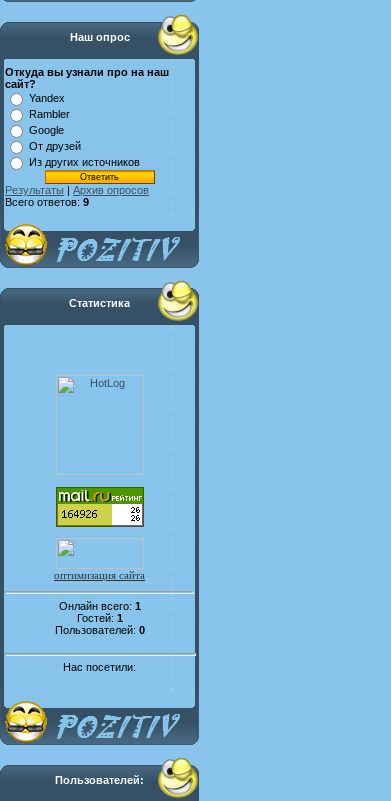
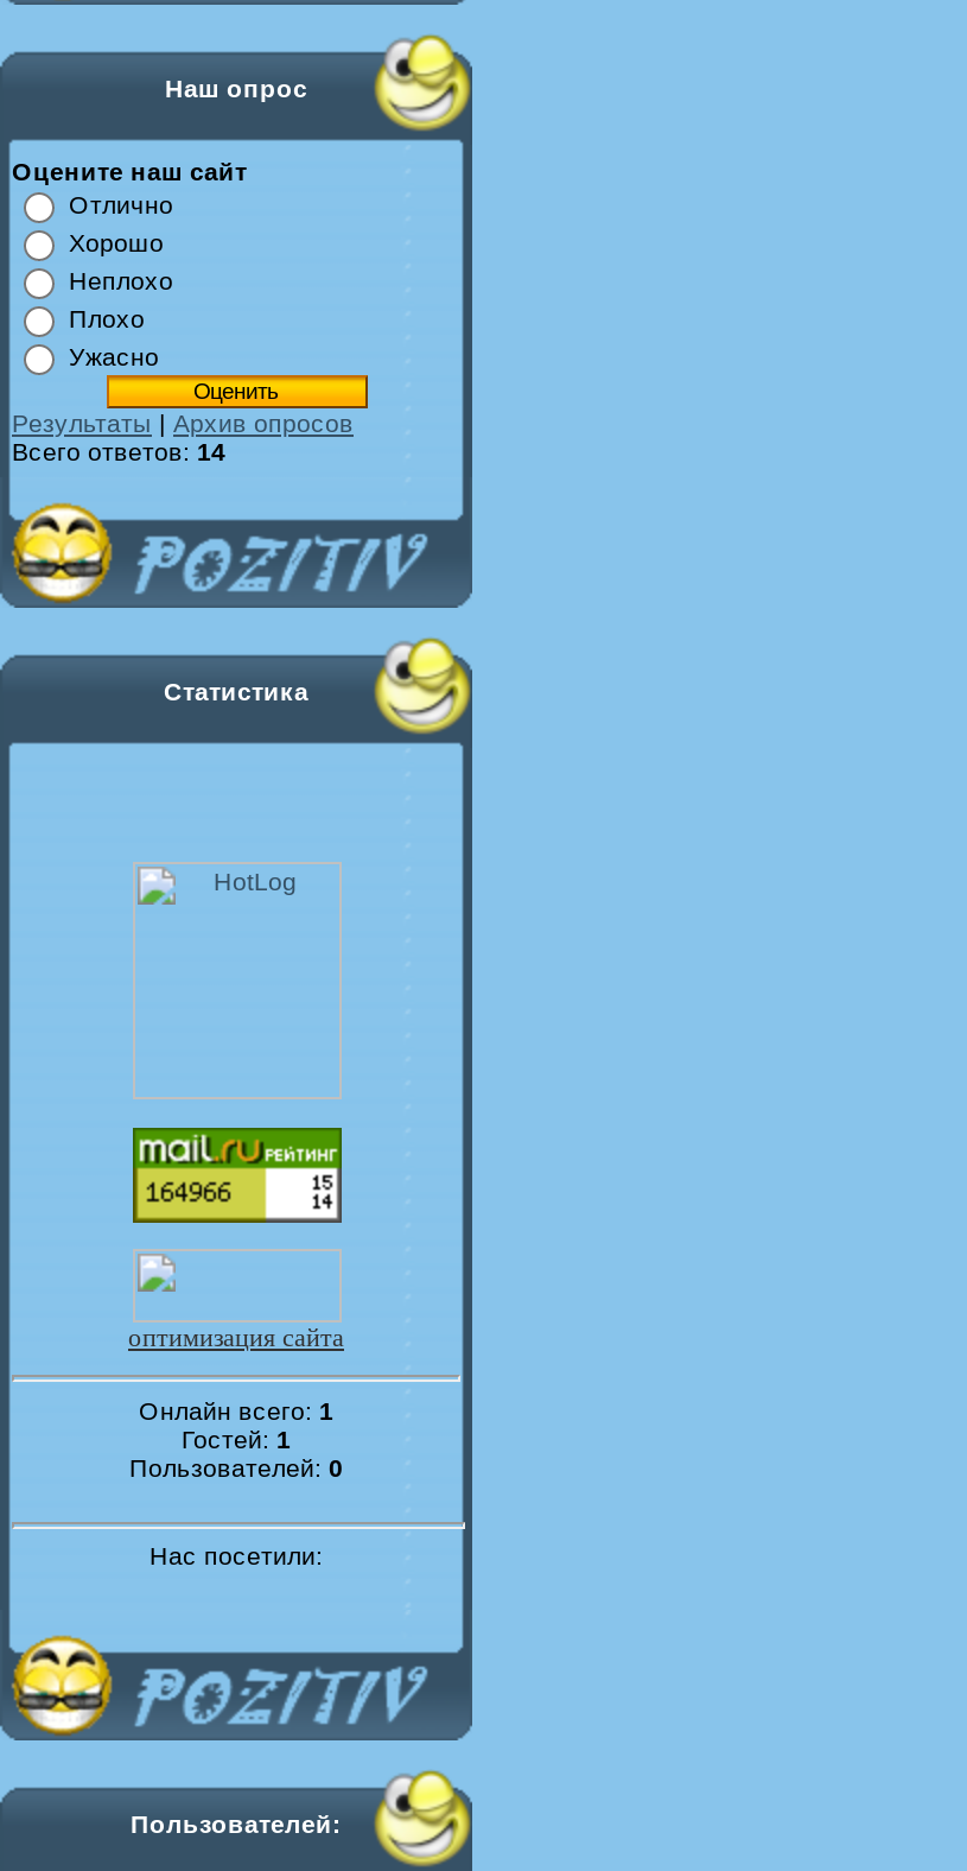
[5,66,169,168] Откуда вы узнали про на наш | сайт? | Yandex | Rambler | Google | От друзей | Из других источников -> [12,157,247,370] Оцените наш сайт | Отлично | Хорошо | Неплохо | Плохо | Ужасно
[5,196,89,208] Всего ответов:9 -> [12,437,225,465] Всего ответов:14

